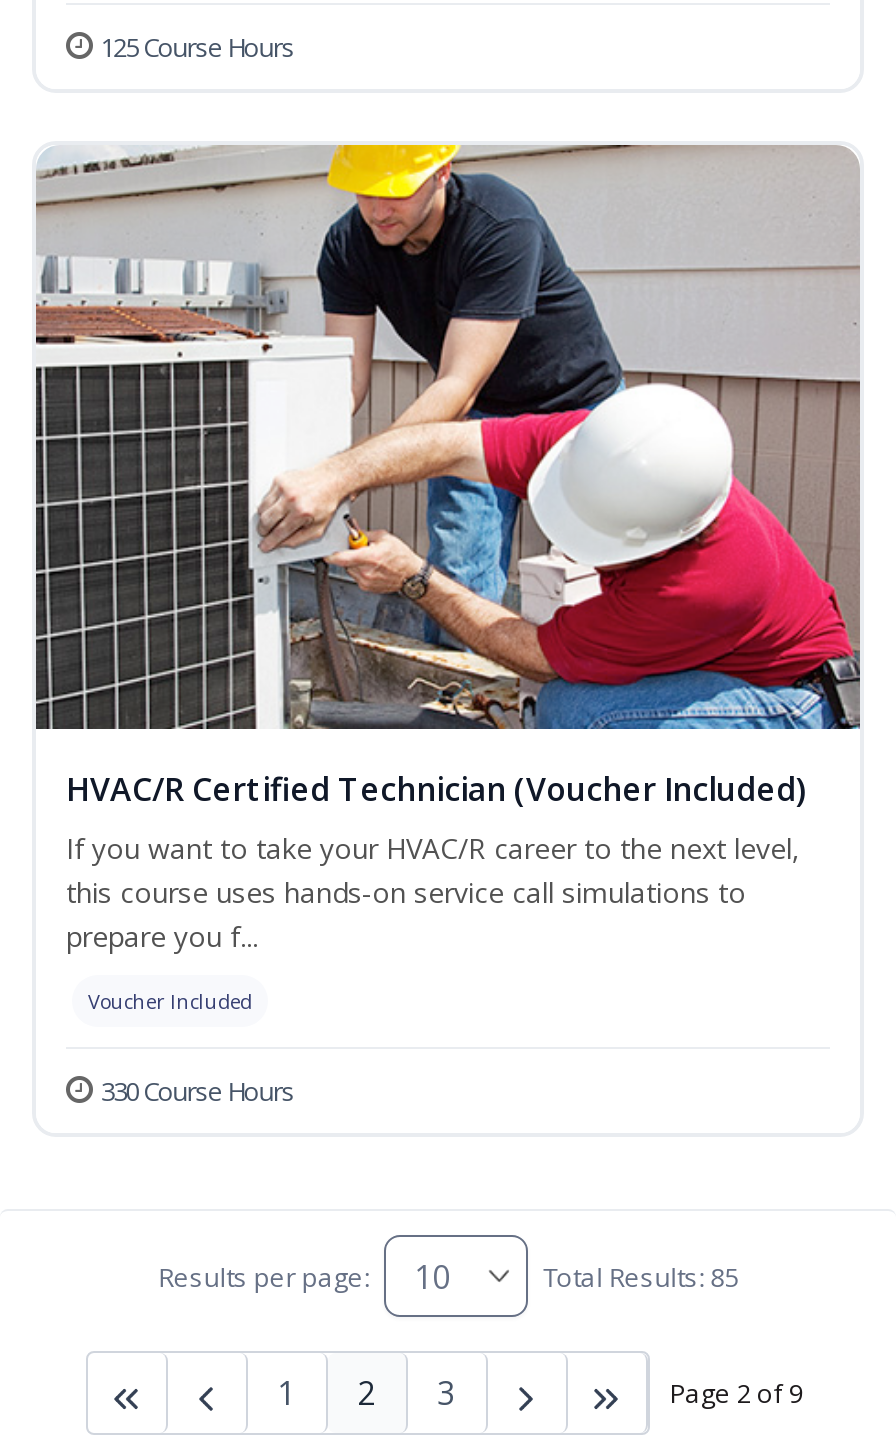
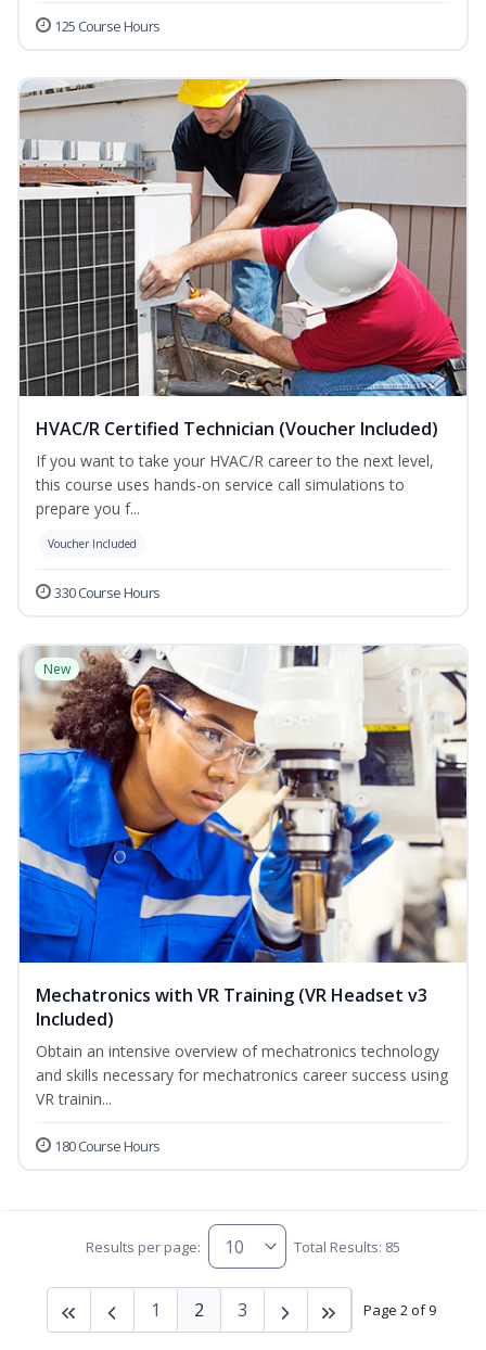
none -> [18,645,466,964] [image] | New
none -> [36,984,448,1156] Mechatronics with VR Training (VR Headset v3 | Included) | Obtain an intensive overview of mechatronics technology | and skills necessary for mechatronics career success using | VR trainin... | 180 Course Hours

